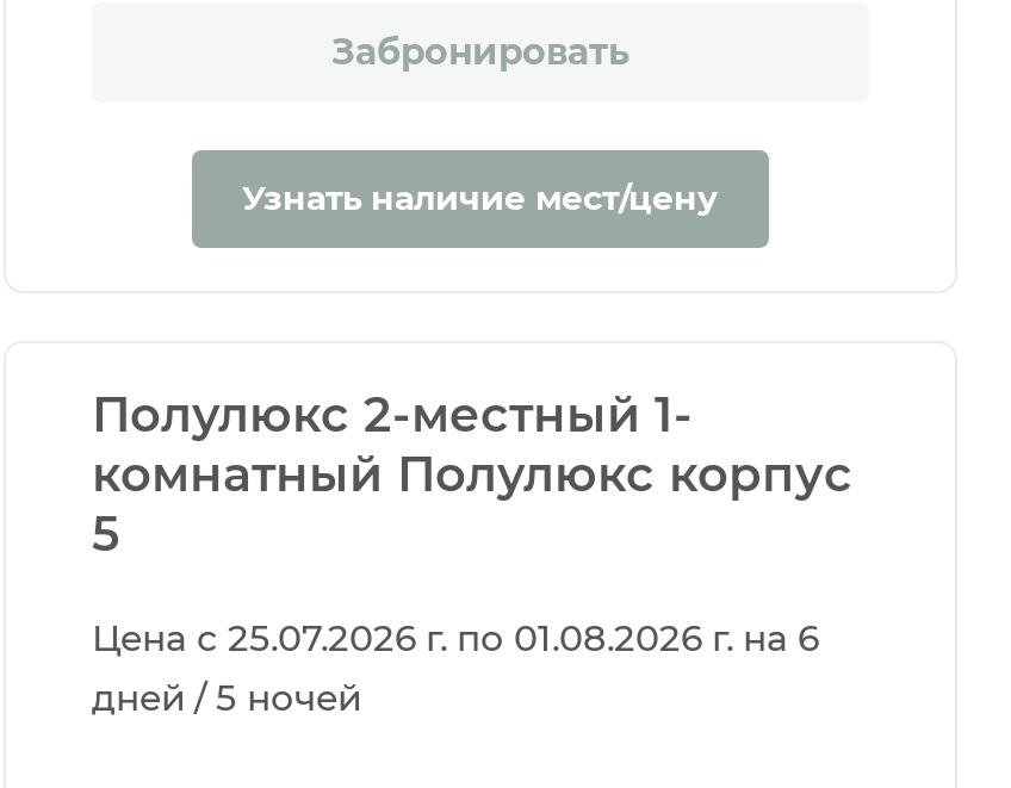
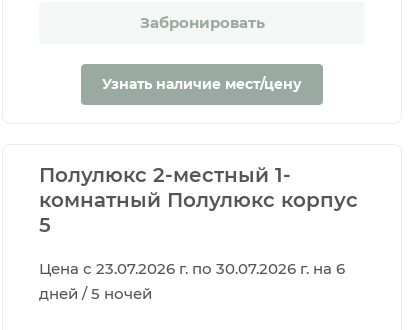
[92,615,819,660] Цена с 25.07.2026 г. по 01.08.2026 г. на 6 -> [39,259,345,278] Цена с 23.07.2026 г. по 30.07.2026 г. на 6

